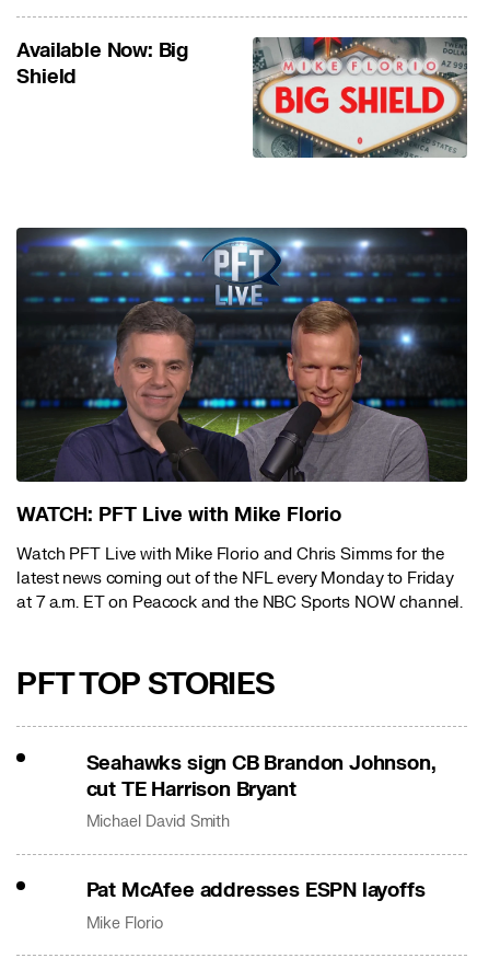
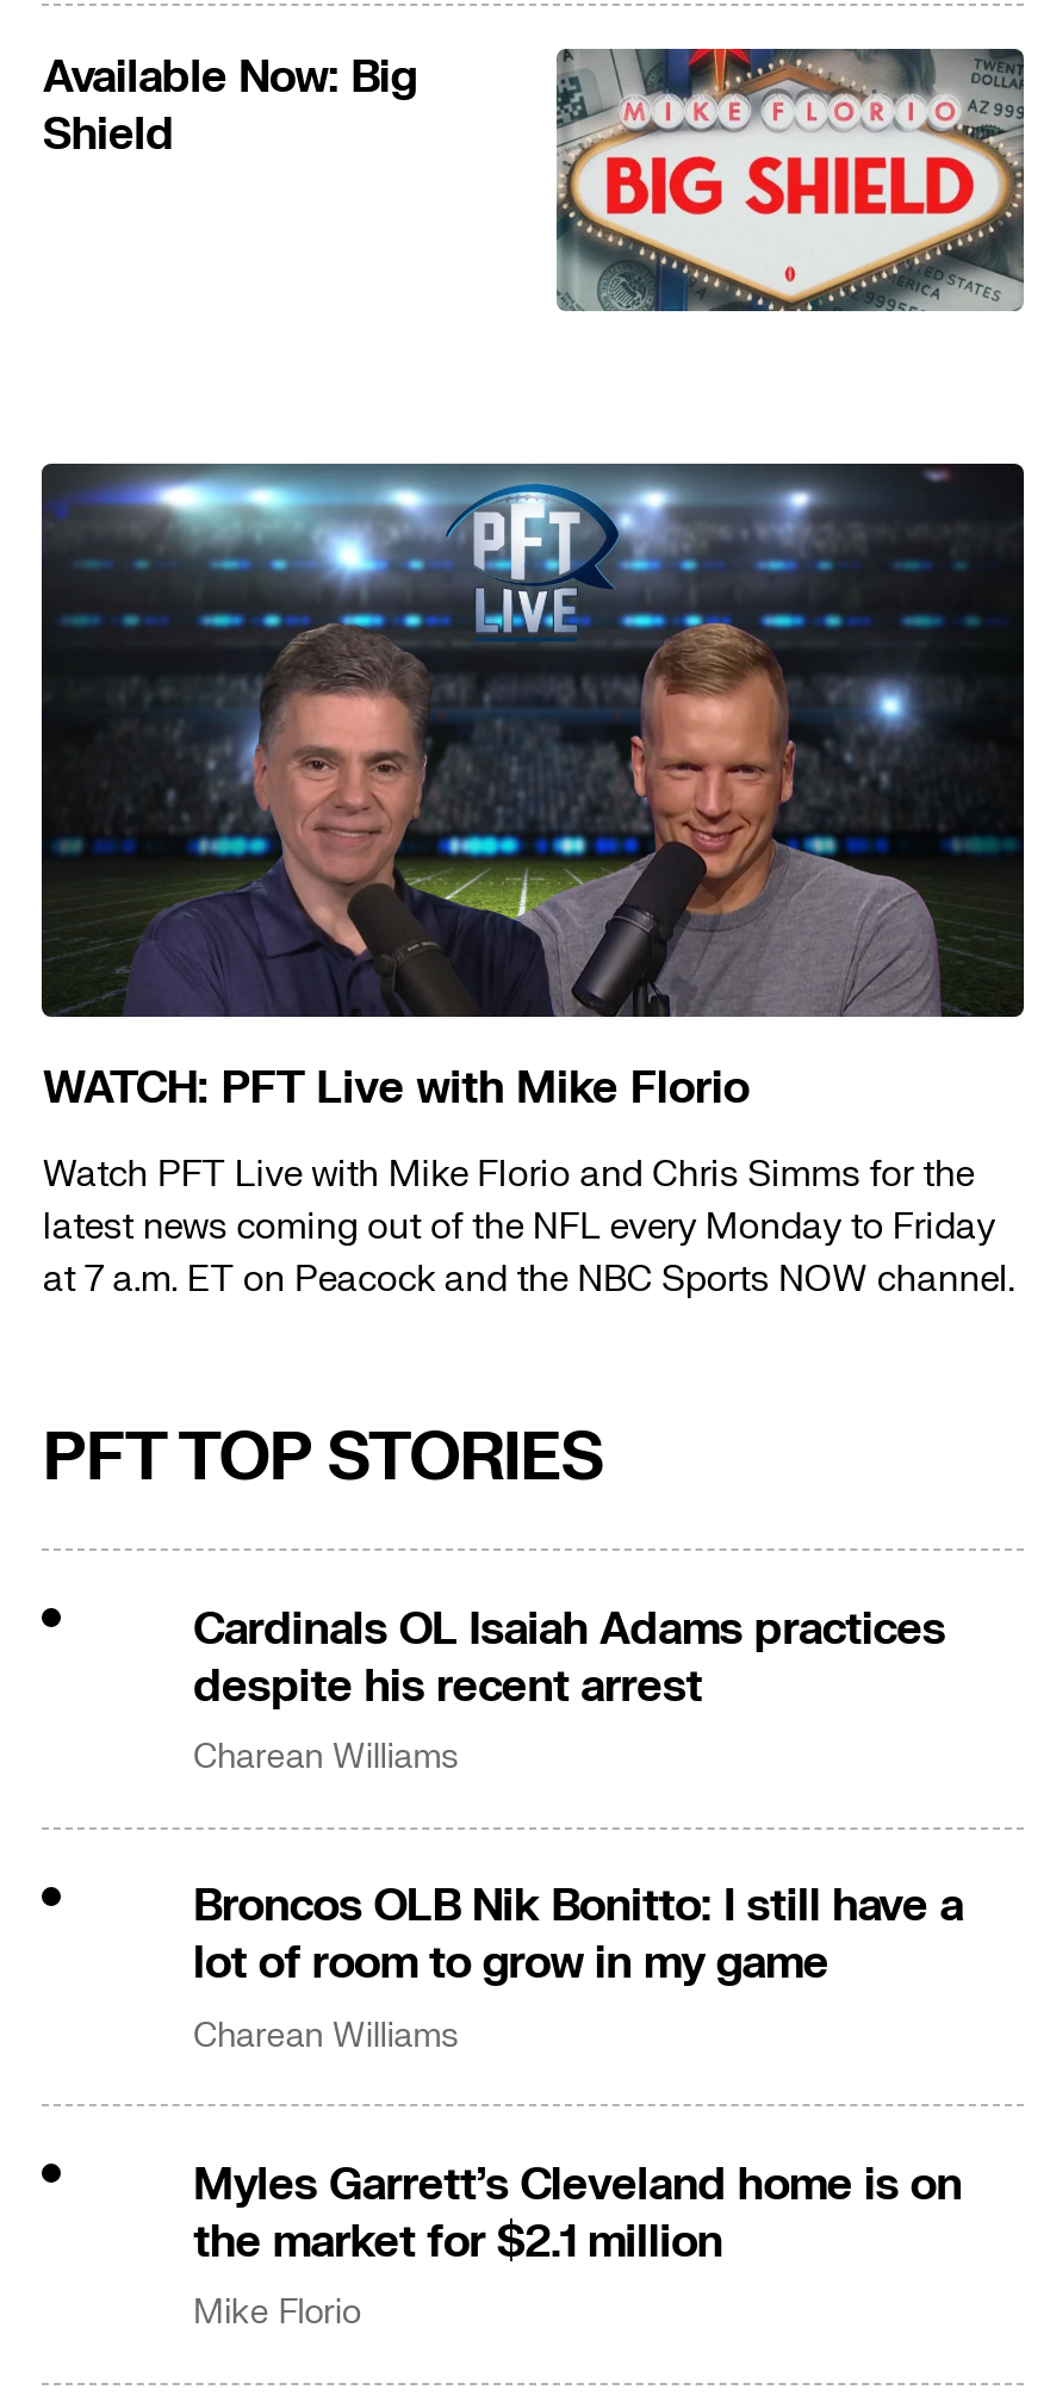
[86,750,436,904] Seahawks sign CB Brandon Johnson, | cut TE Harrison Bryant | Michael David Smith | Pat McAfee addresses ESPN layoffs -> [193,1601,963,2271] Cardinals OL Isaiah Adams practices | despite his recent arrest | Charean Williams | Broncos OLB Nik Bonitto: I still have a | lot of room to grow in my game | Charean Williams | Myles Garrett’s Cleveland home is on | the market for $2.1 million

